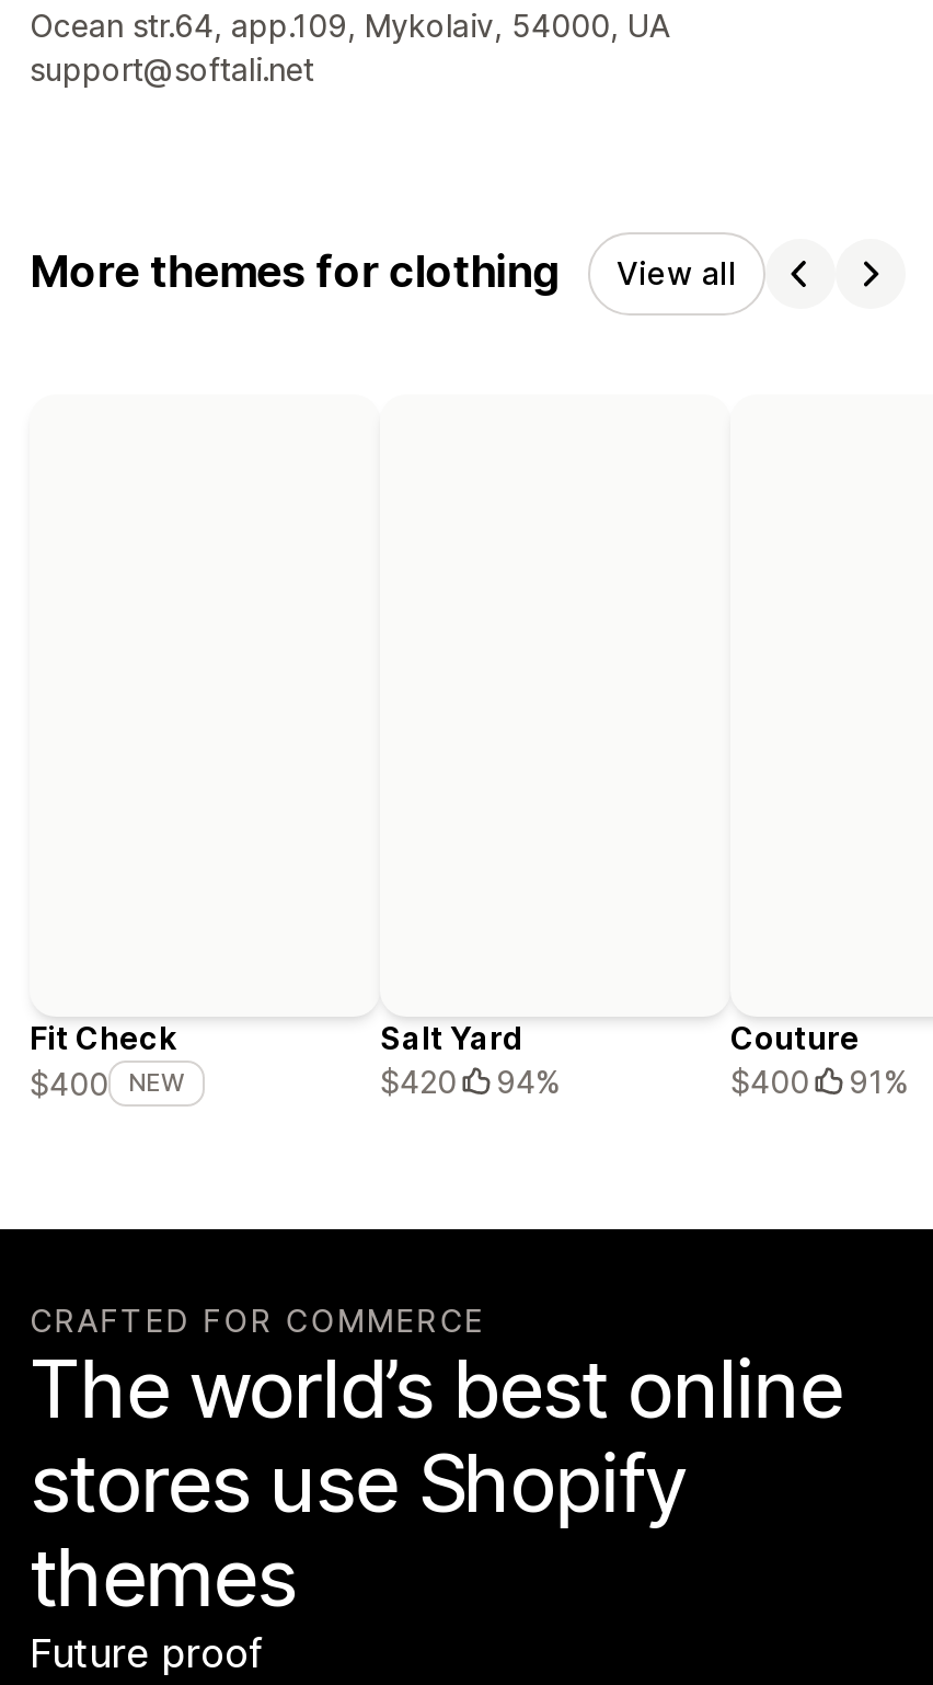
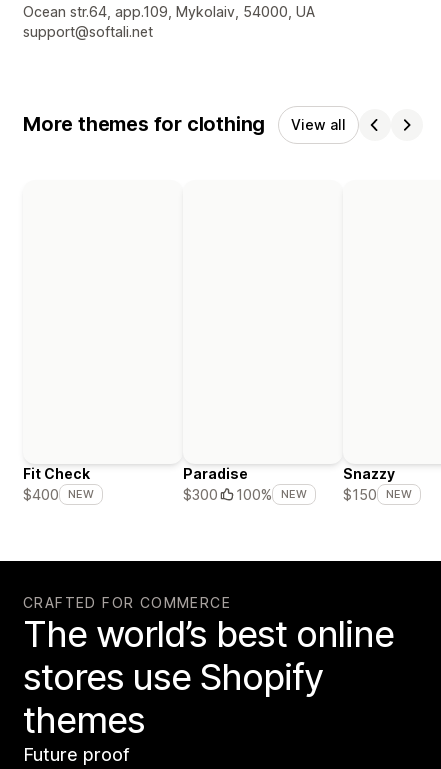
[380,1020,560,1101] Salt Yard | $420 | 94% -> [183,465,307,503] Paradise | $300 | 100% | NEW
[730,1020,908,1101] Couture | $400 | 91% -> [343,465,412,503] Snazzy | $150 | NEW

